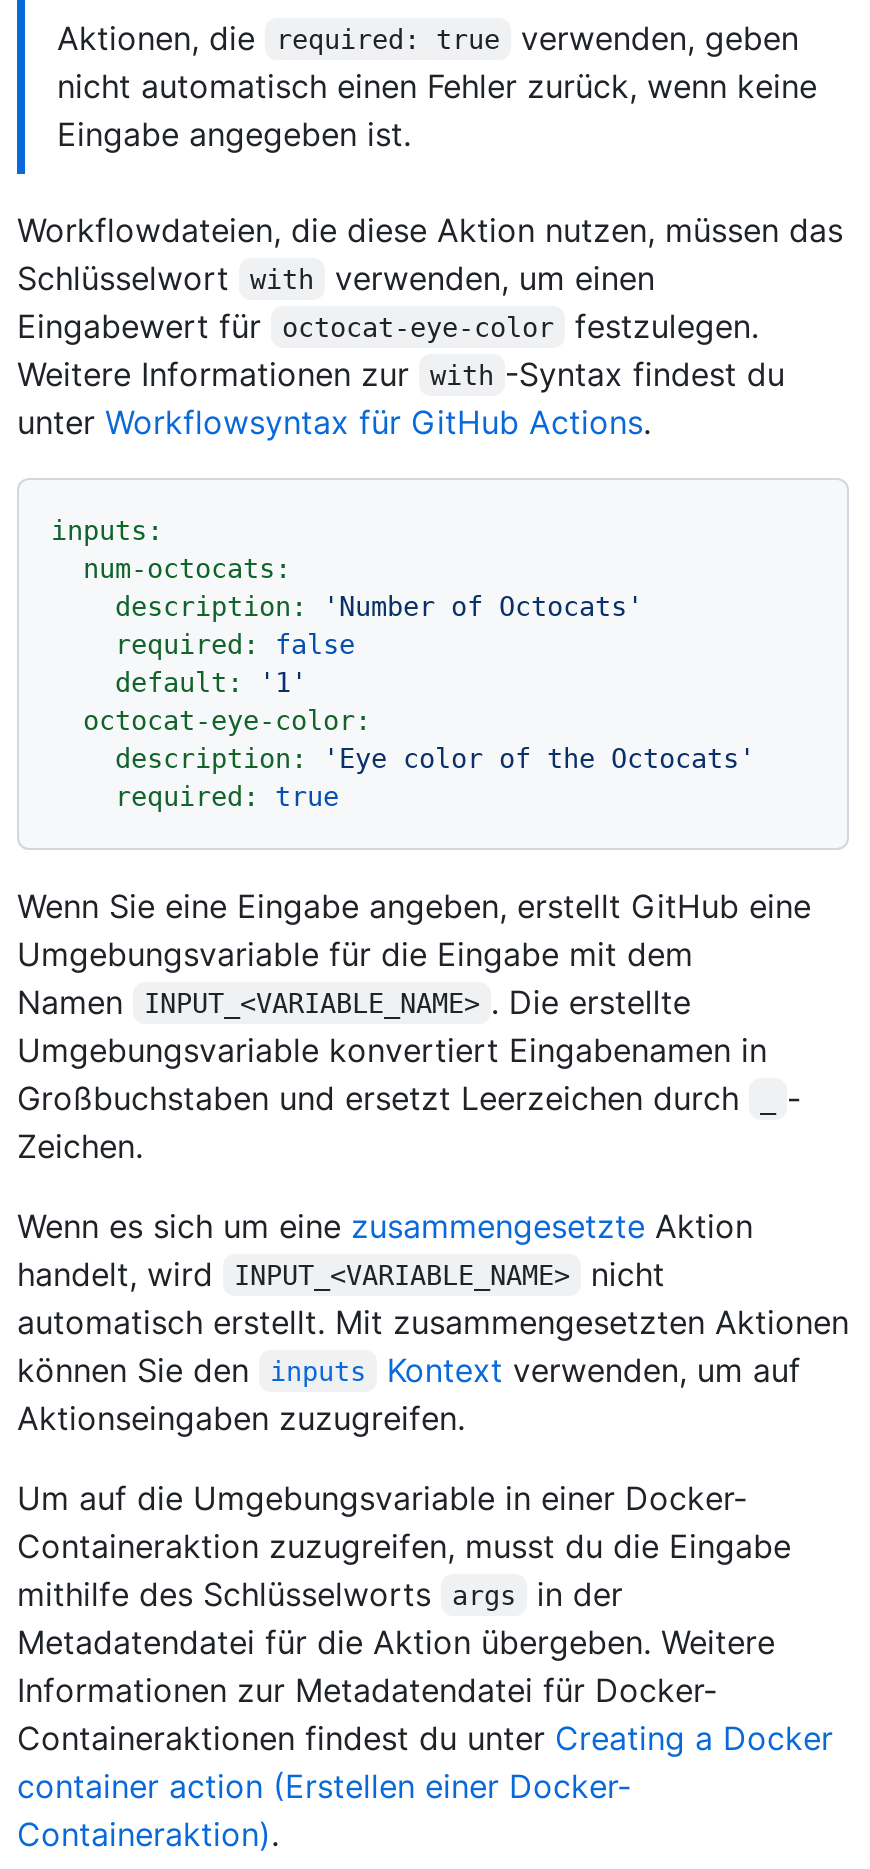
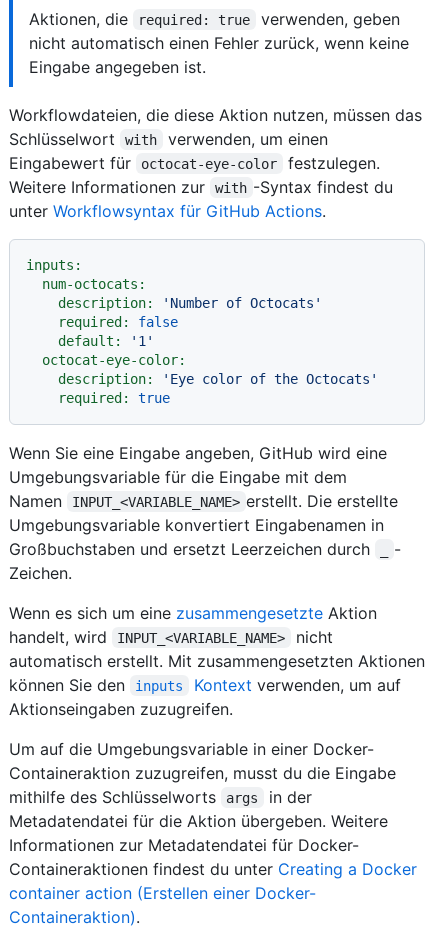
[17,886,811,926] Wenn Sie eine Eingabe angeben, erstellt GitHub eine -> [9,443,387,463] Wenn Sie eine Eingabe angeben, GitHub wird eine
[17,982,701,1022] Namen INPUT_<VARIABLE_NAME> . Die erstellte -> [9,491,403,511] Namen INPUT_<VARIABLE_NAME> erstellt. Die erstellte

